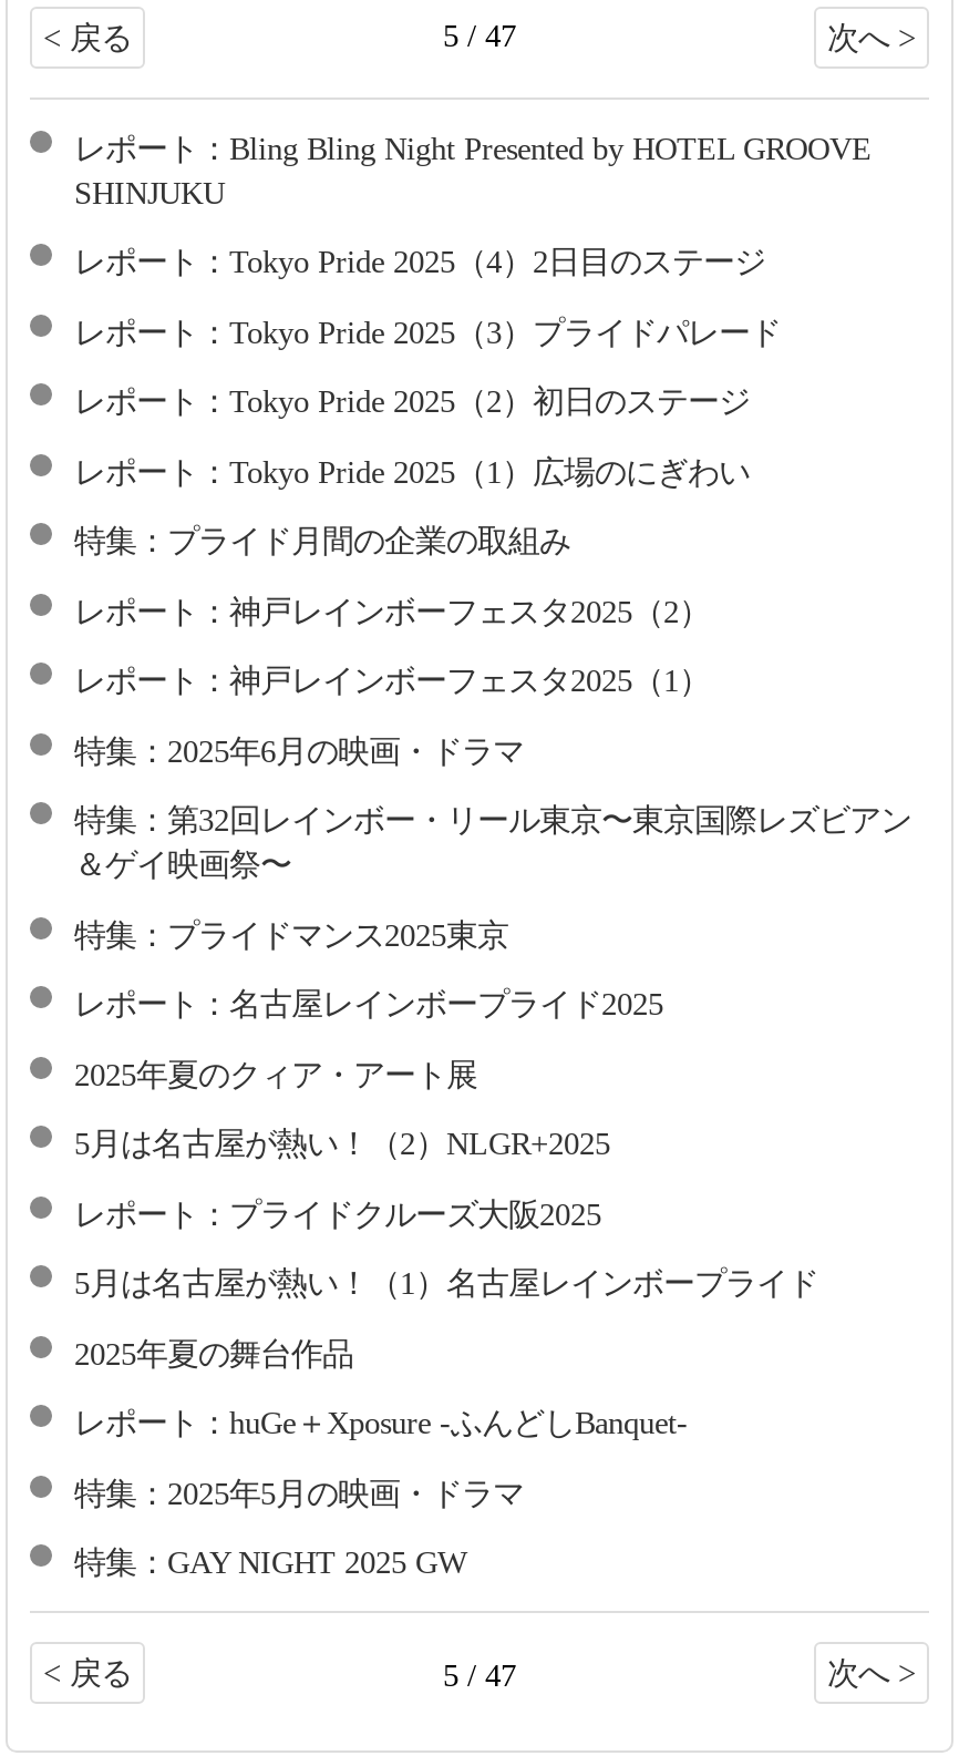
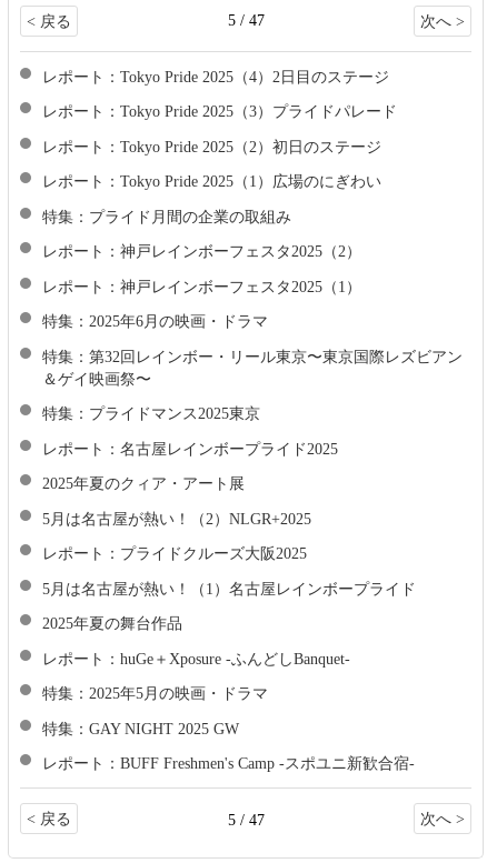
[74,130,872,209] レポート：Bling Bling Night Presented by HOTEL GROOVE | SHINJUKU -> none
moved [74,244,911,1581] -> [42,67,463,737]: レポート：Tokyo Pride 2025（4）2日目のステージ | レポート：Tokyo Pride 2025（3）プライドパレード | レポート：Tokyo Pride 2025（2）初日のステージ | ... | 特集：2025年5月の映画・ドラマ | 特集：GAY NIGHT 2025 GW
none -> [42,754,415,772] レポート：BUFF Freshmen's Camp -スポユニ新歓合宿-

